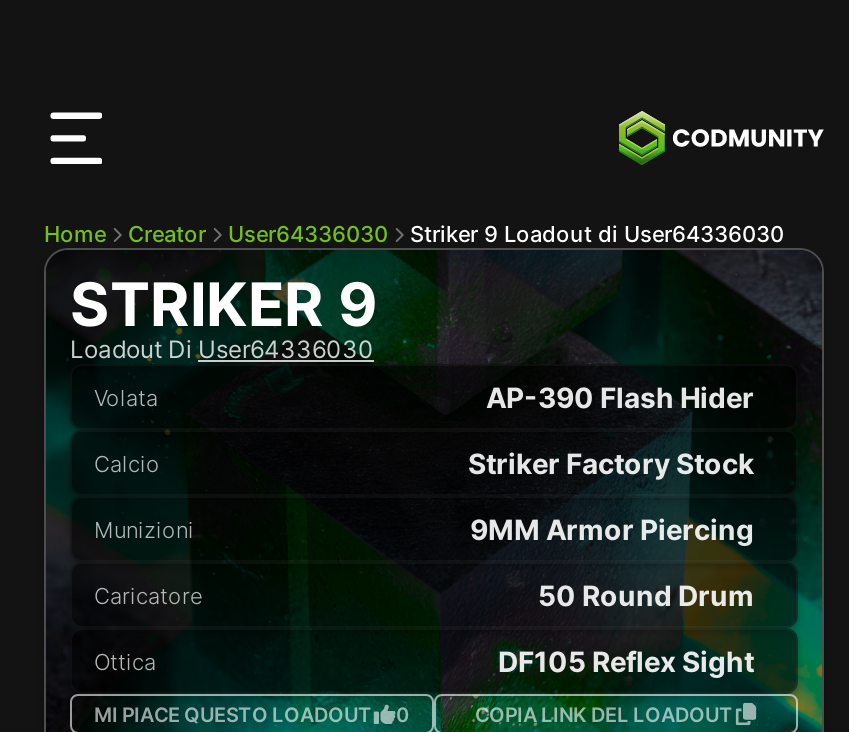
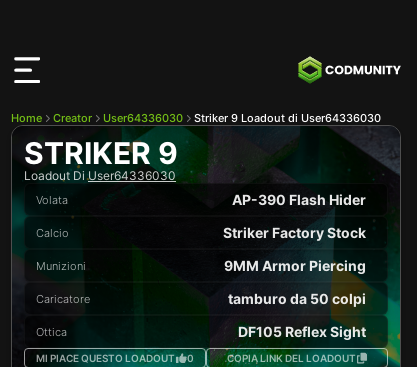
[538,578,754,612] 50 Round Drum -> [228,290,366,307] tamburo da 50 colpi

